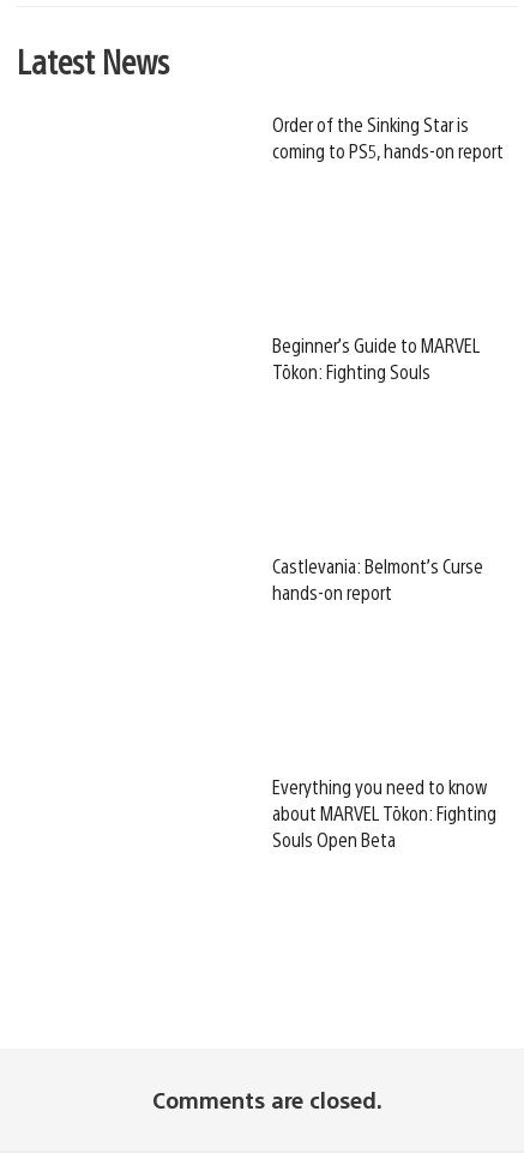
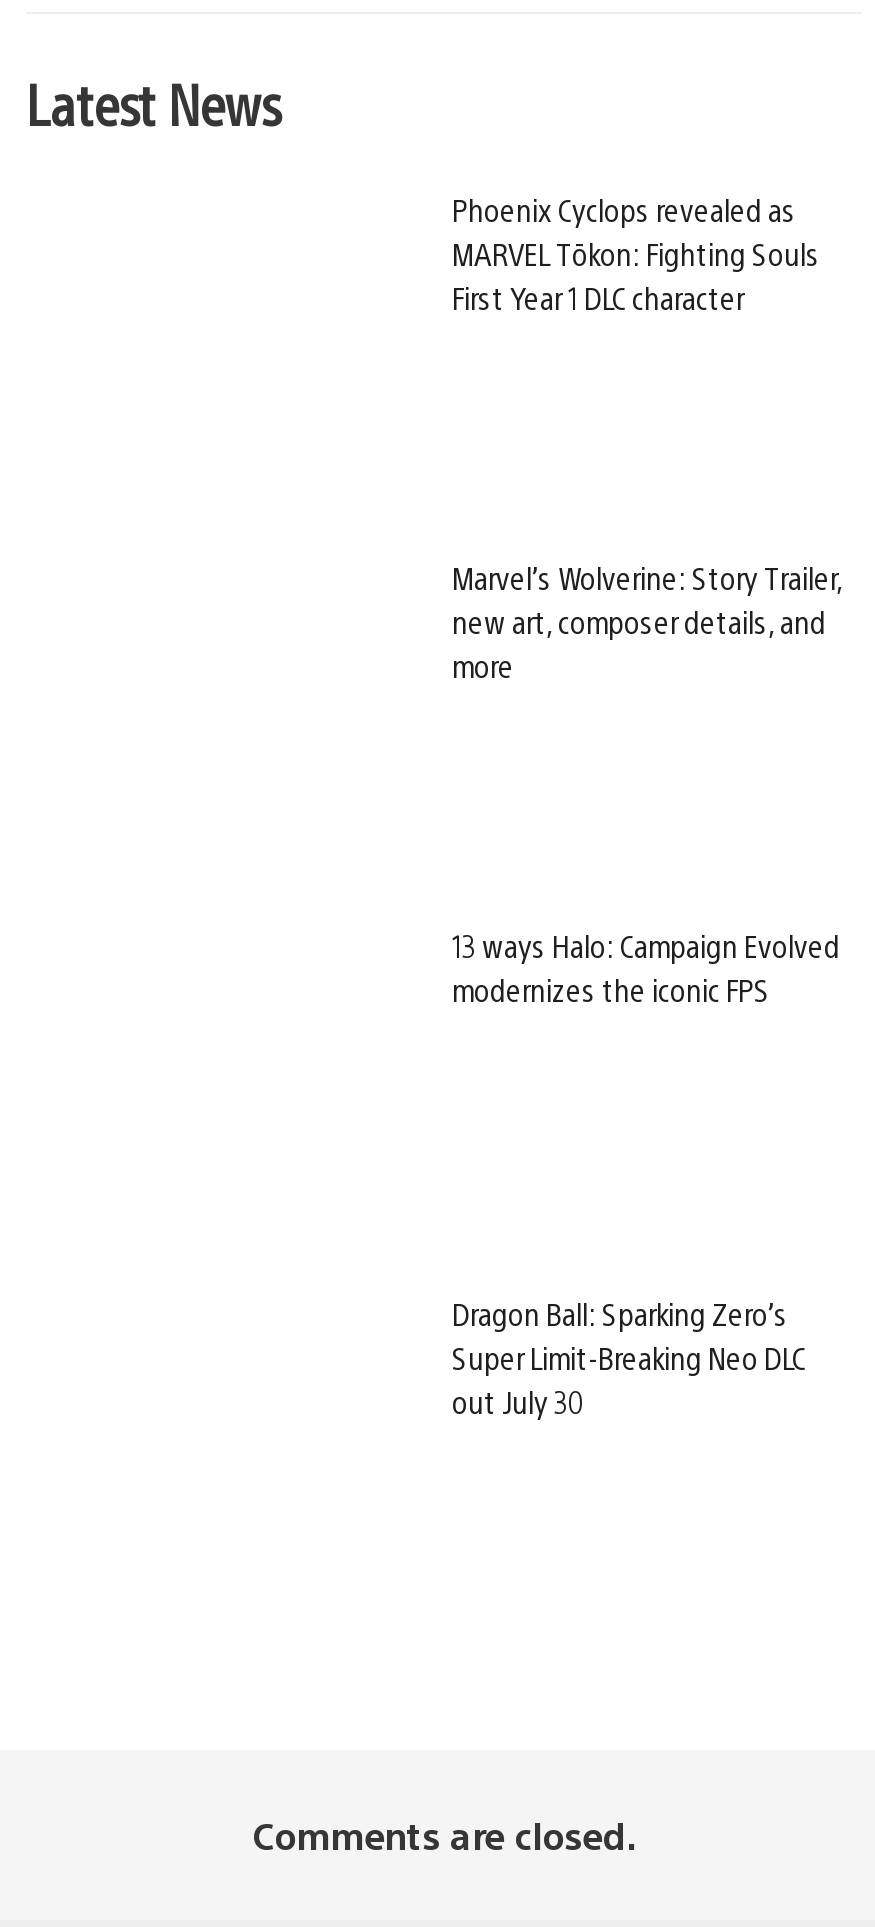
[272,111,504,163] Order of the Sinking Star is | coming to PS5, hands-on report -> [452,188,820,318] Phoenix Cyclops revealed as | MARVEL Tōkon: Fighting Souls | First Year 1 DLC character
[272,332,480,384] Beginner’s Guide to MARVEL | Tōkon: Fighting Souls -> [452,556,842,686] Marvel’s Wolverine: Story Trailer, | new art, composer details, and | more
[272,553,483,604] Castlevania: Belmont’s Curse | hands-on report -> [452,924,840,1010] 13 ways Halo: Campaign Evolved | modernizes the iconic FPS
[272,774,496,852] Everything you need to know | about MARVEL Tōkon: Fighting | Souls Open Beta -> [452,1292,806,1422] Dragon Ball: Sparking Zero’s | Super Limit-Breaking Neo DLC | out July 30

